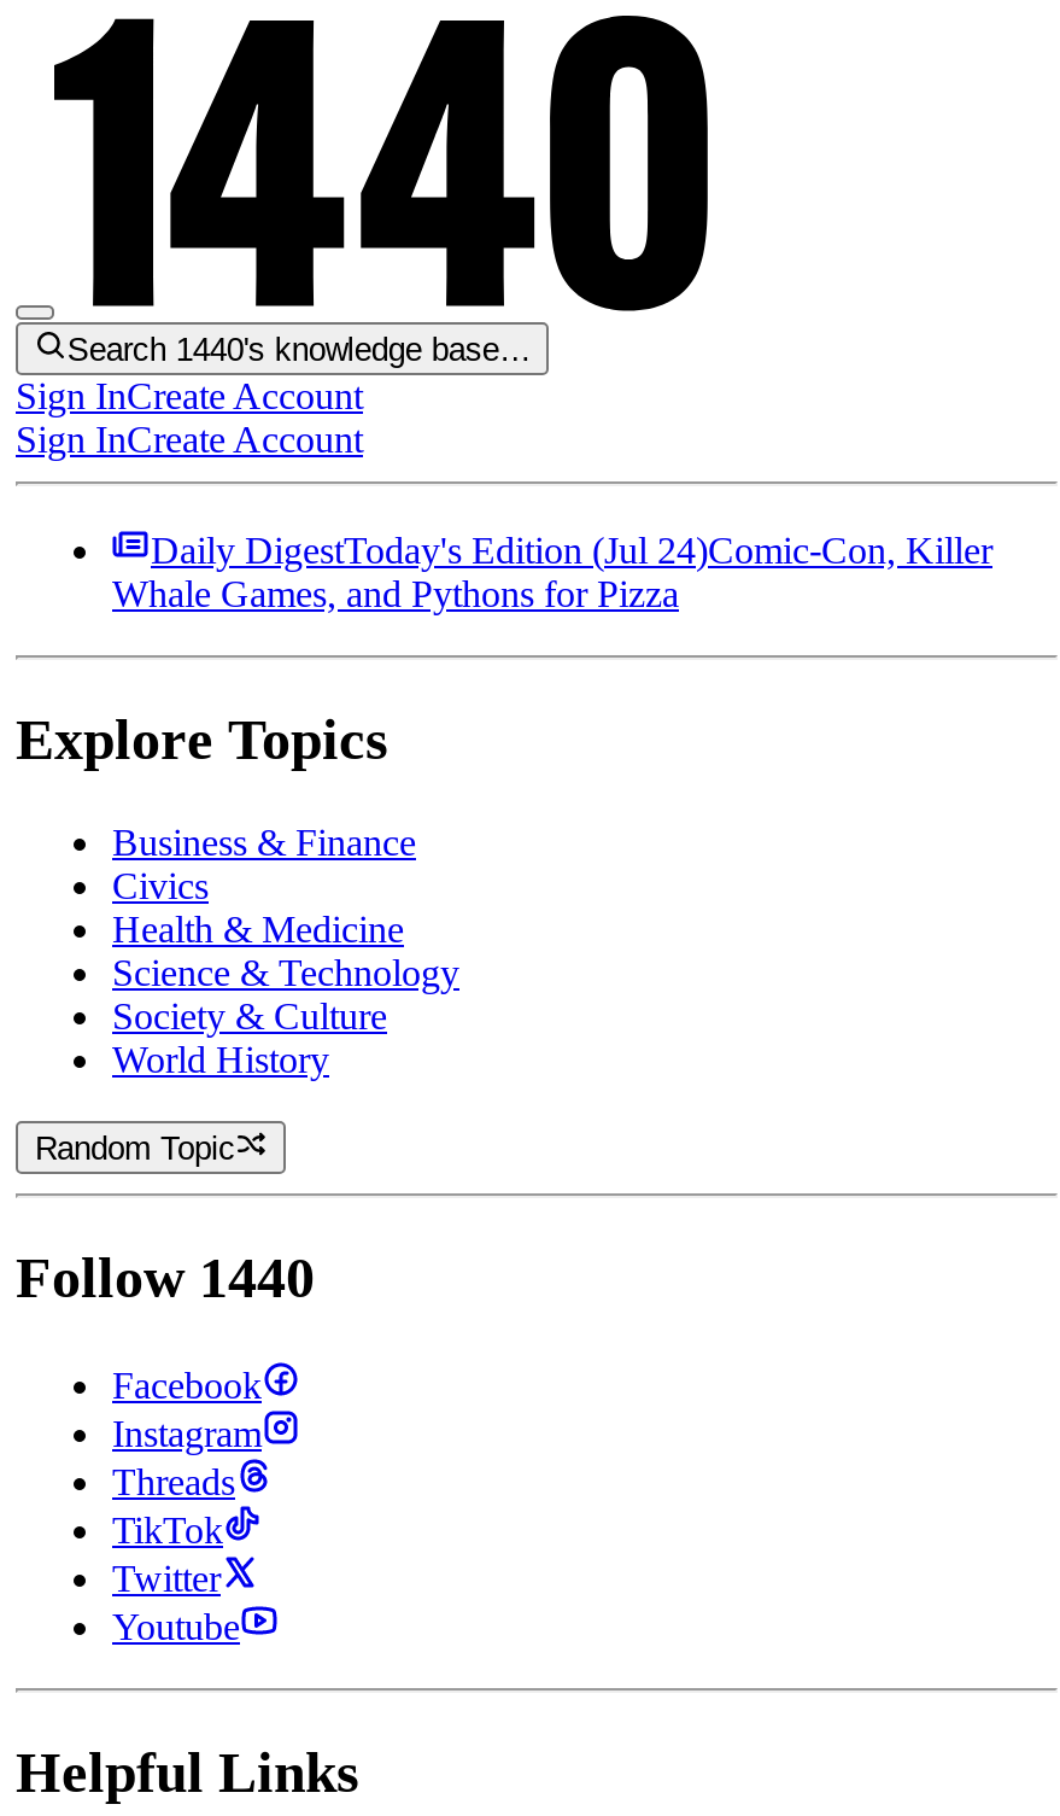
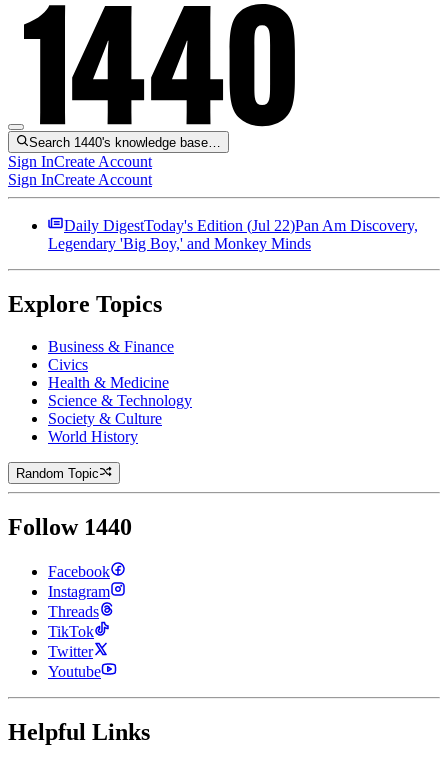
[112,530,992,615] Daily DigestToday's Edition (Jul 24)Comic-Con, Killer | Whale Games, and Pythons for Pizza -> [48,217,418,252] Daily DigestToday's Edition (Jul 22)Pan Am Discovery, | Legendary 'Big Boy,' and Monkey Minds

